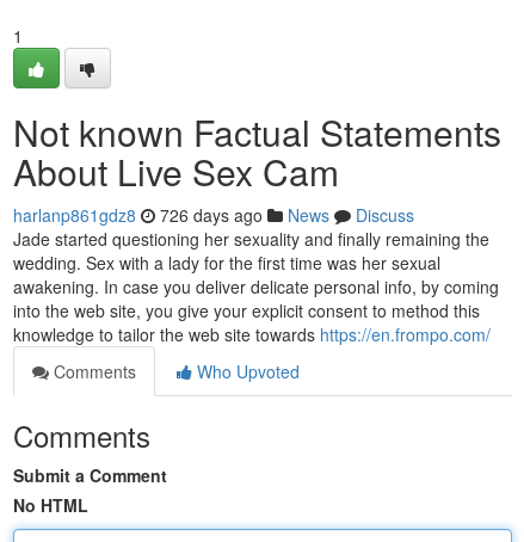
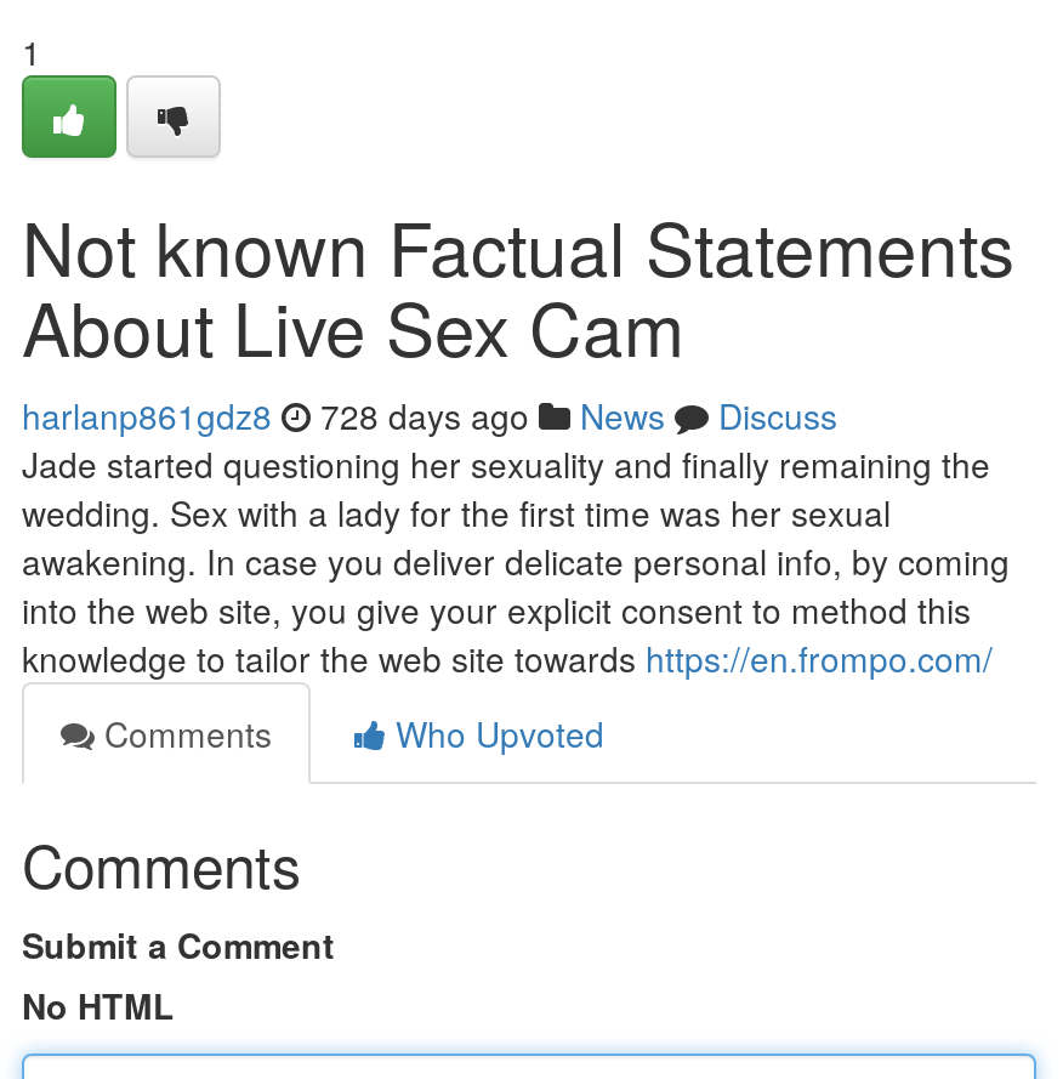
[13,203,414,227] harlanp861gdz8 726 days ago News Discuss -> [22,391,837,439] harlanp861gdz8 728 days ago News Discuss

